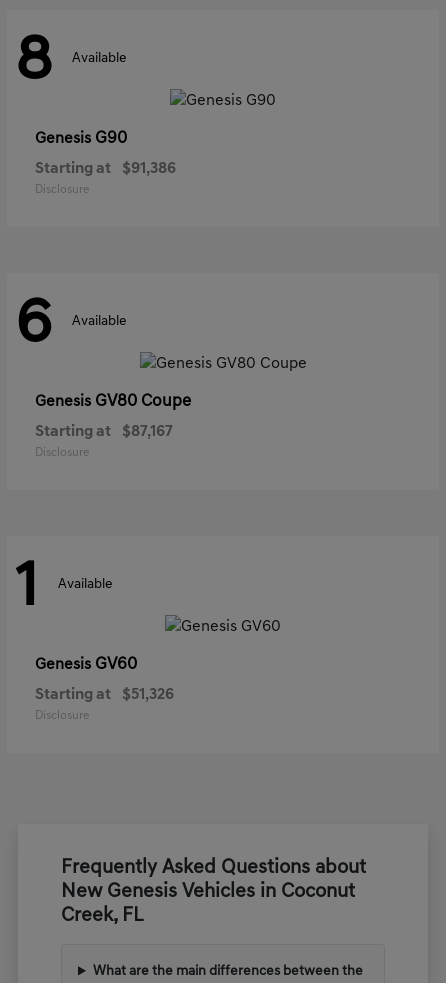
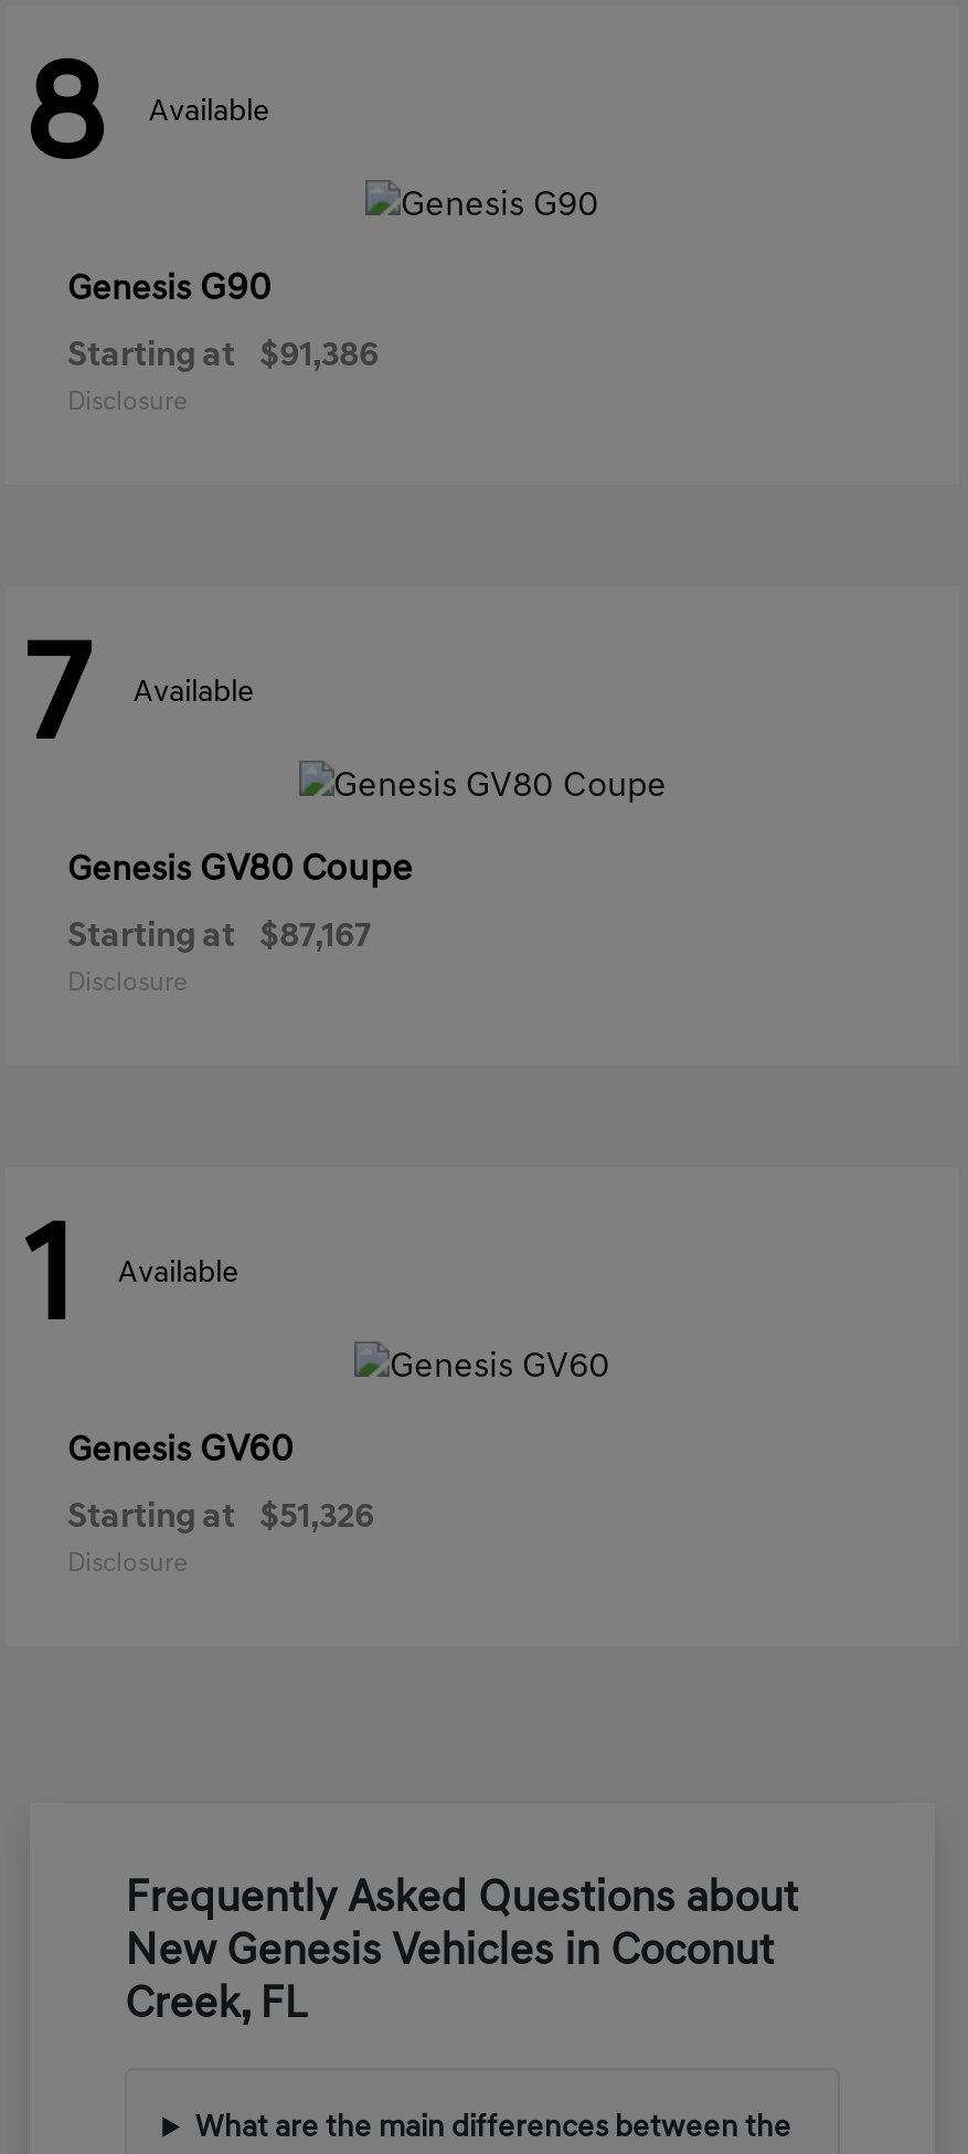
[15,294,127,358] 6 Available -> [23,632,255,773] 7 Available

